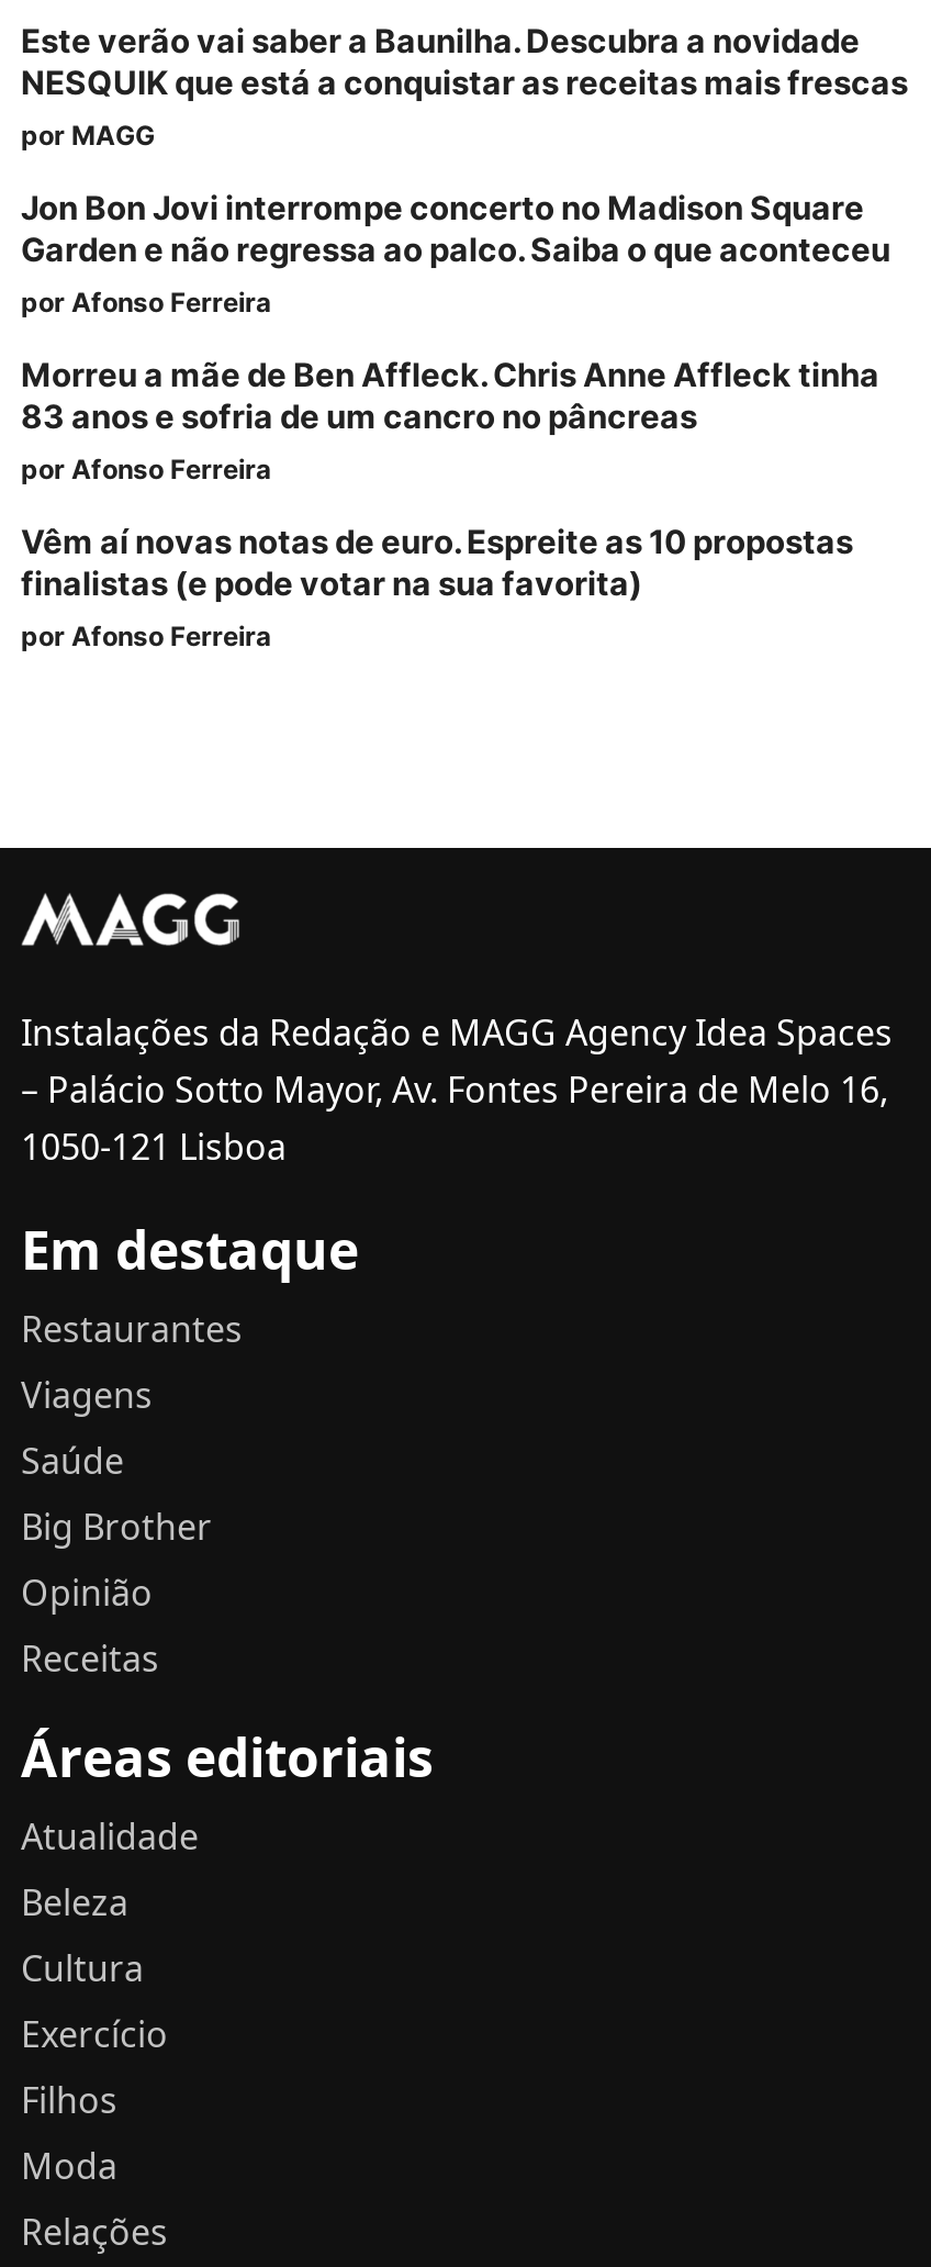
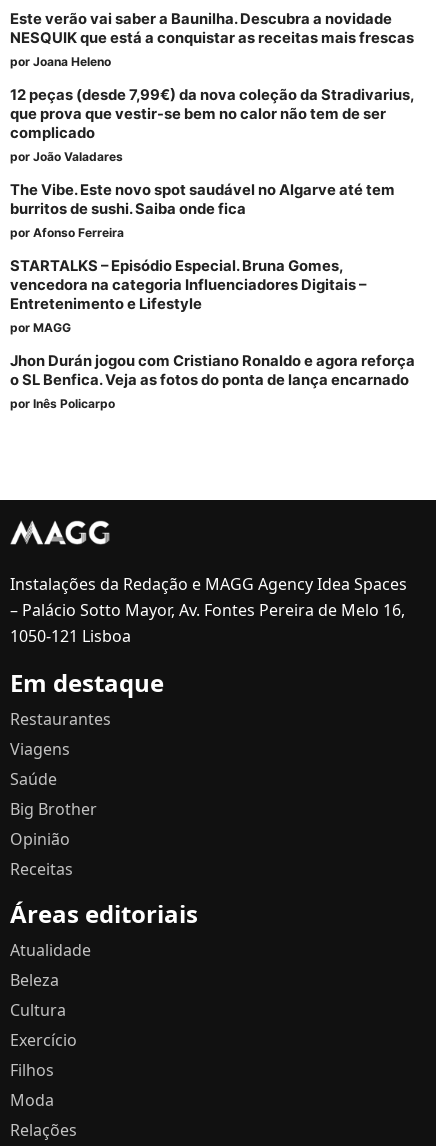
[21,119,890,271] por MAGG | Jon Bon Jovi interrompe concerto no Madison Square | Garden e não regressa ao palco. Saiba o que aconteceu -> [10,54,413,218] por Joana Heleno | 12 peças (desde 7,99€) da nova coleção da Stradivarius, | que prova que vestir-se bem no calor não tem de ser | complicado | por João Valadares | The Vibe. Este novo spot saudável no Algarve até tem | burritos de sushi. Saiba onde fica
[21,357,879,486] Morreu a mãe de Ben Affleck. Chris Anne Affleck tinha | 83 anos e sofria de um cancro no pâncreas | por Afonso Ferreira -> [10,257,366,335] STARTALKS – Episódio Especial. Bruna Gomes, | vencedora na categoria Influenciadores Digitais – | Entretenimento e Lifestyle | por MAGG
[21,523,853,653] Vêm aí novas notas de euro. Espreite as 10 propostas | finalistas (e pode votar na sua favorita) | por Afonso Ferreira -> [10,352,415,411] Jhon Durán jogou com Cristiano Ronaldo e agora reforça | o SL Benfica. Veja as fotos do ponta de lança encarnado | por Inês Policarpo

